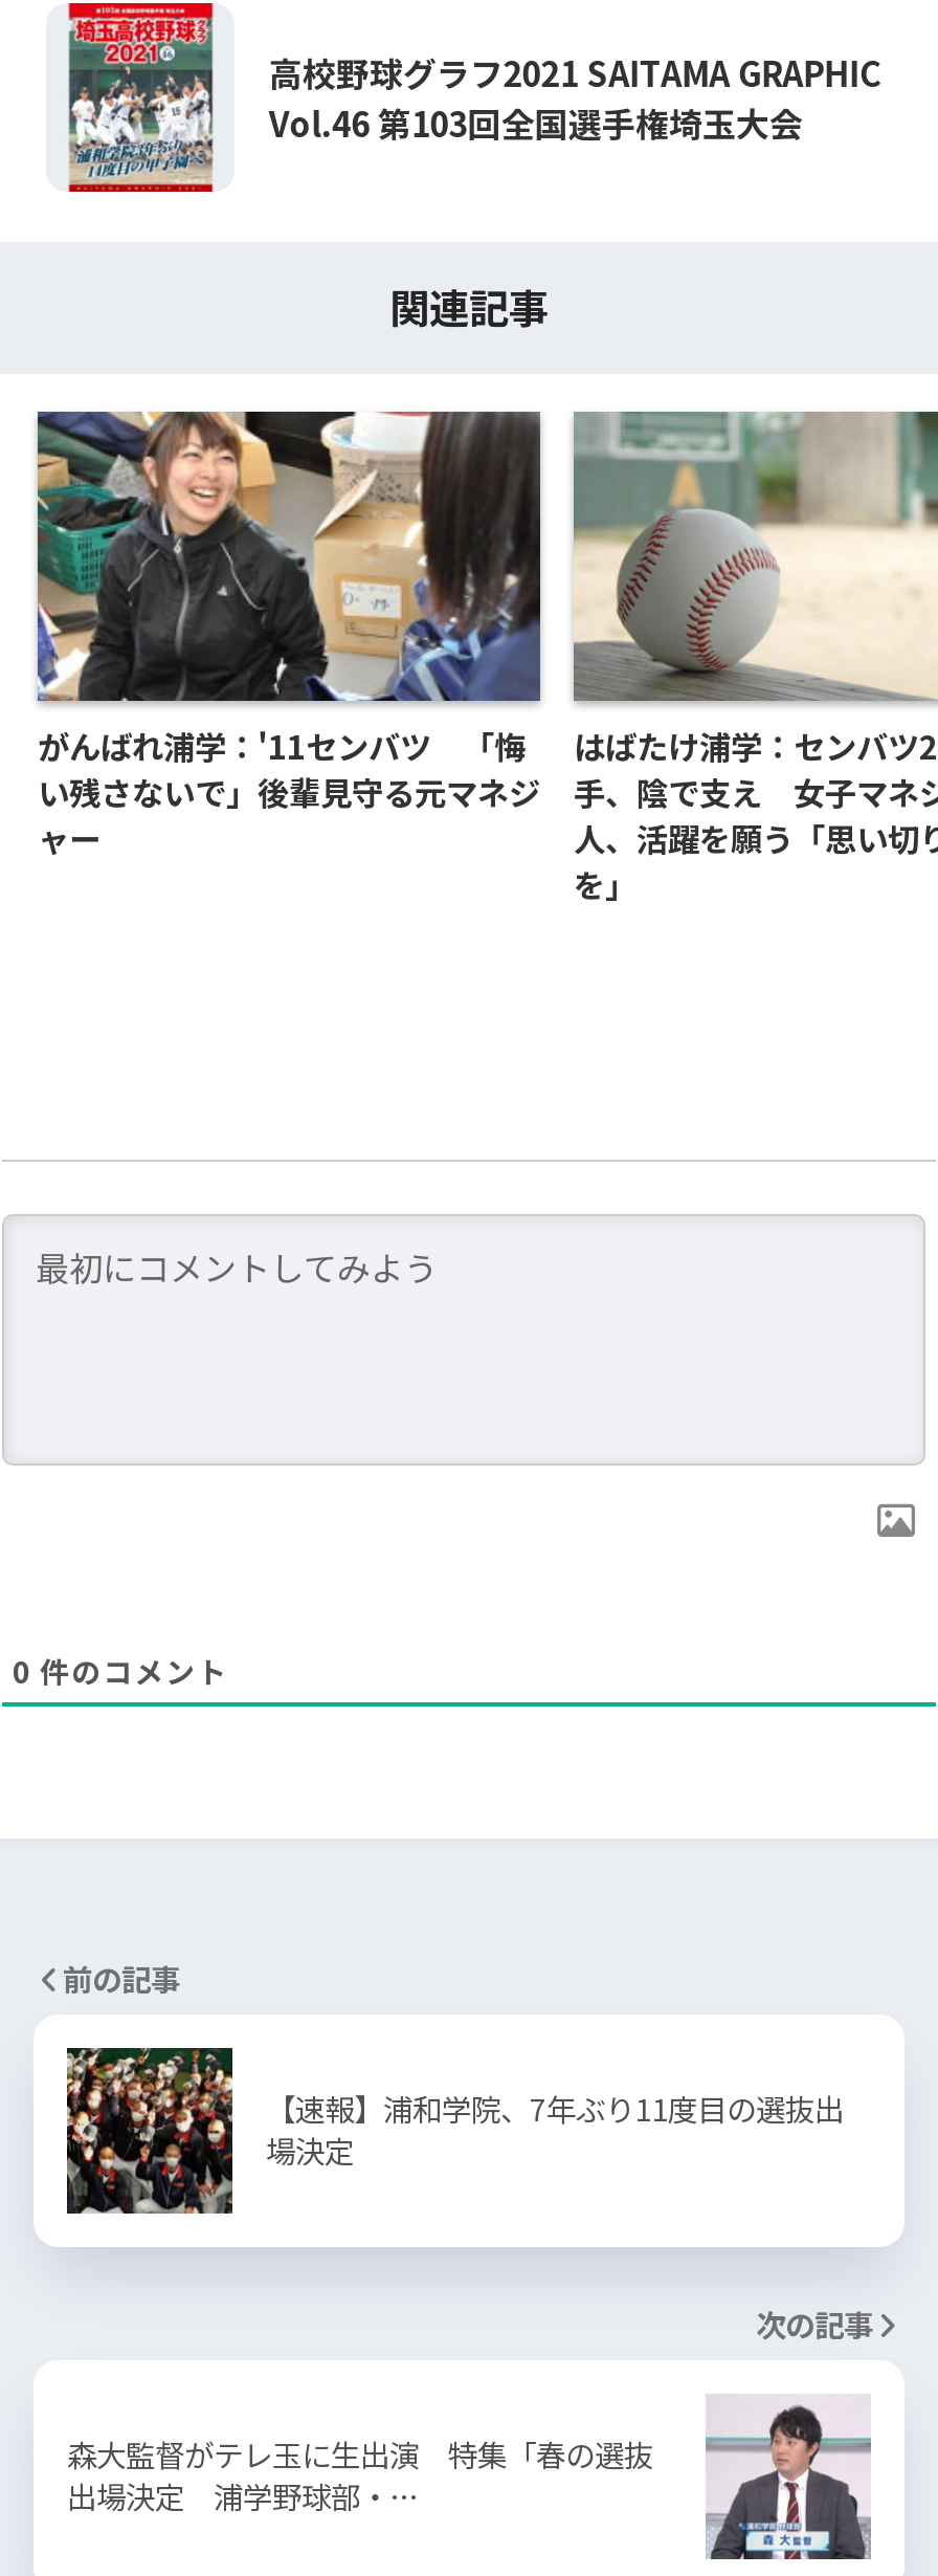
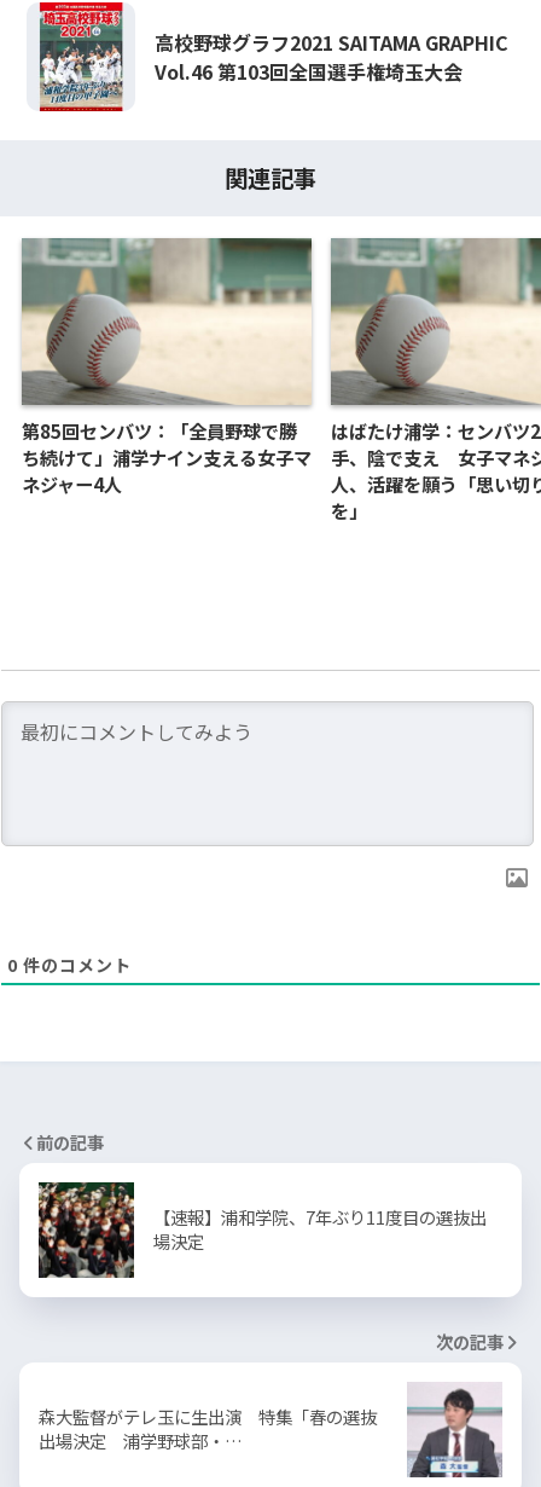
[36,410,542,860] [image] | がんばれ浦学：'11センバツ 「悔 | い残さないで」後輩見守る元マネジ | ャー -> [21,237,313,497] [image] | 第85回センバツ：「全員野球で勝 | ち続けて」浦学ナイン支える女子マ | ネジャー4人

